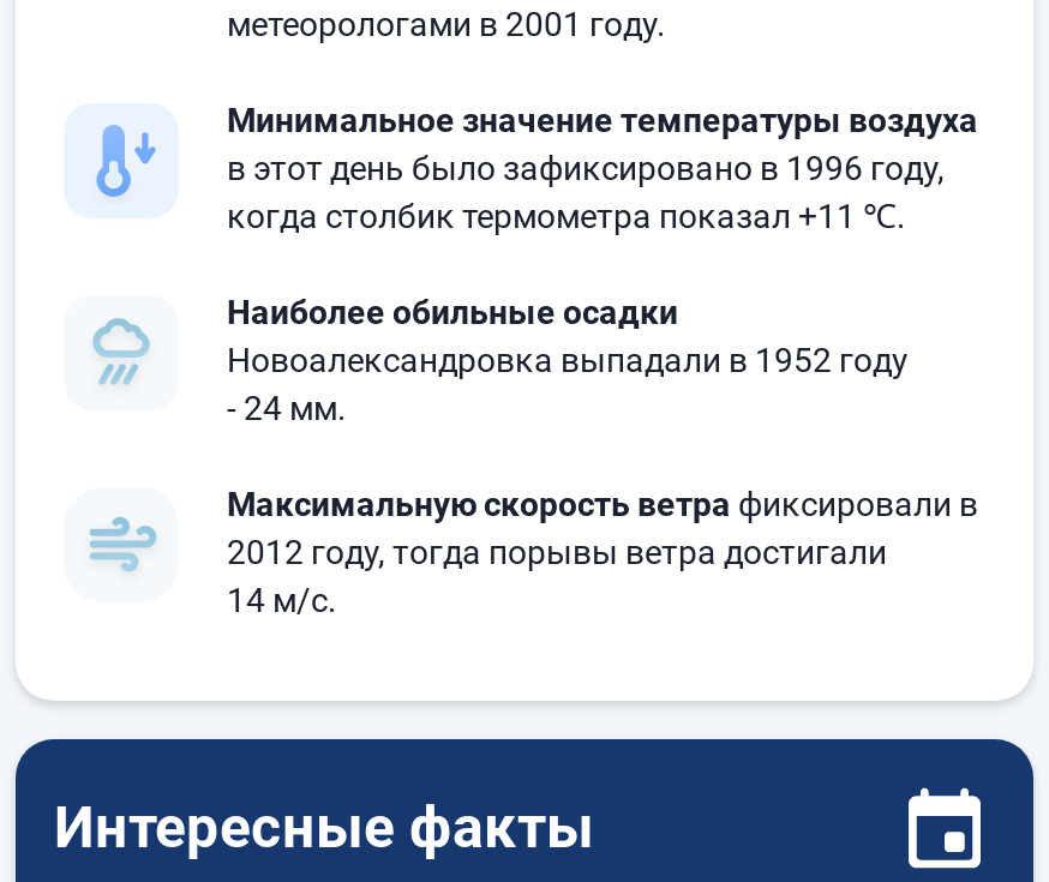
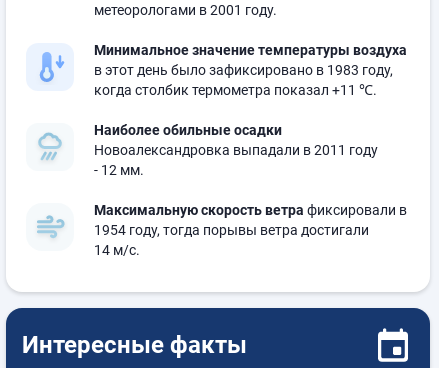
[227,149,945,187] в этот день было зафиксировано в 1996 году, -> [94,62,393,78] в этот день было зафиксировано в 1983 году,
[227,341,909,379] Новоалександровка выпадали в 1952 году -> [94,142,378,158] Новоалександровка выпадали в 2011 году
[227,389,347,427] - 24 мм. -> [94,162,144,178] - 12 мм.
[227,533,887,571] 2012 году, тогда порывы ветра достигали -> [94,222,369,238] 1954 году, тогда порывы ветра достигали

